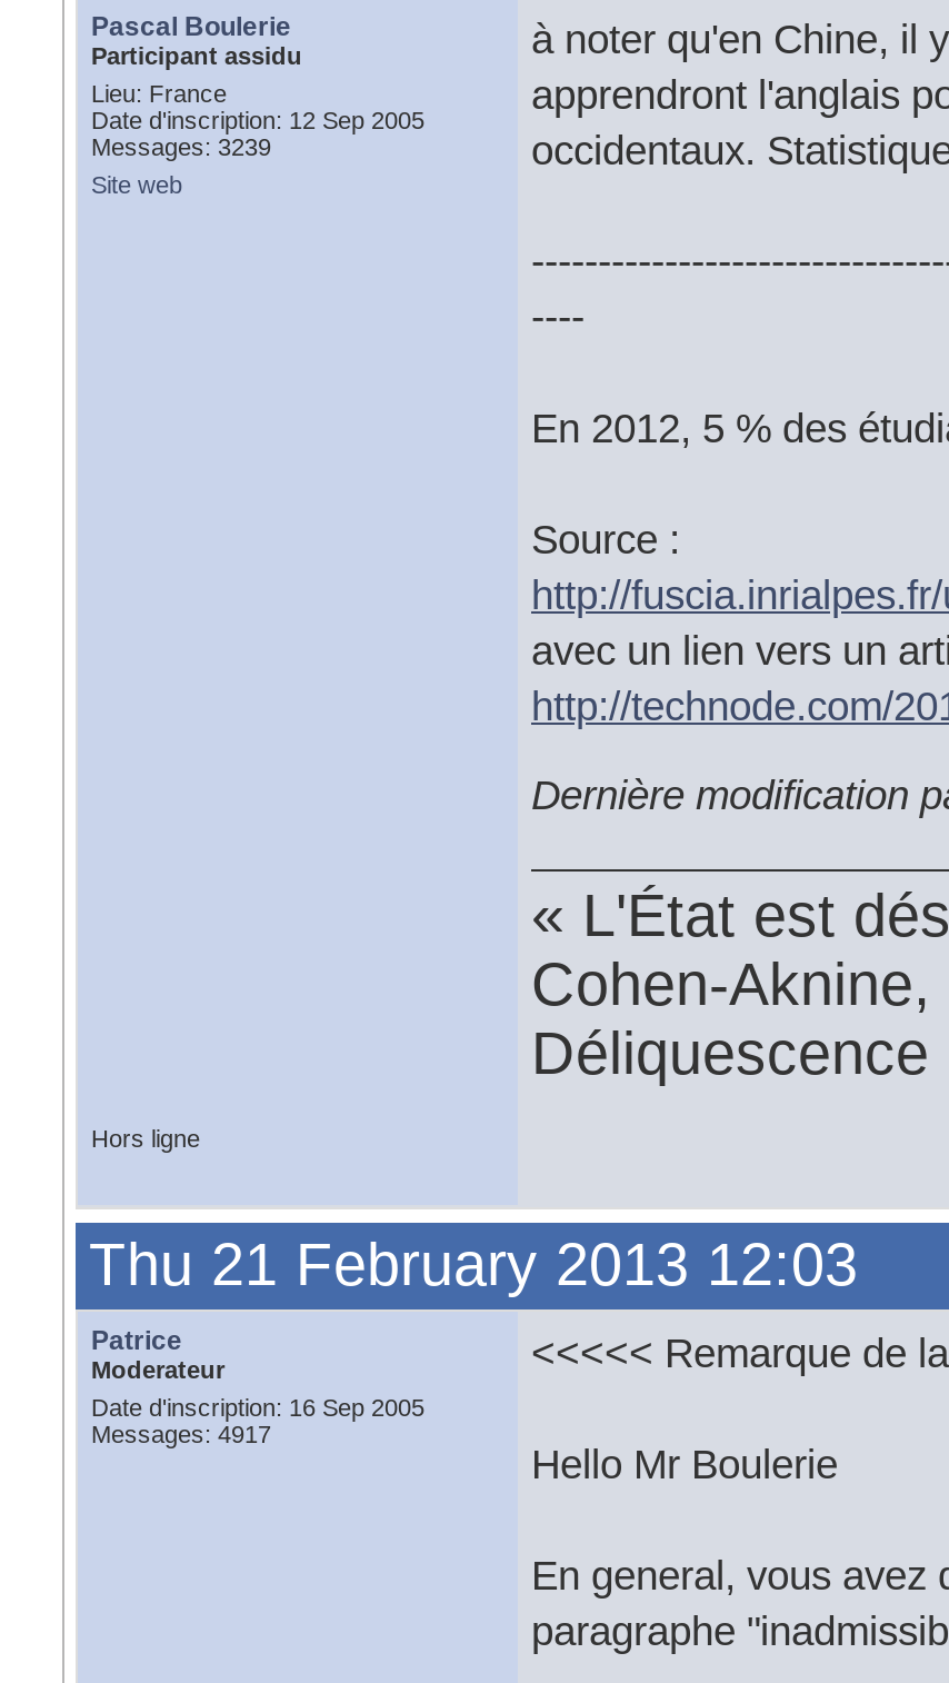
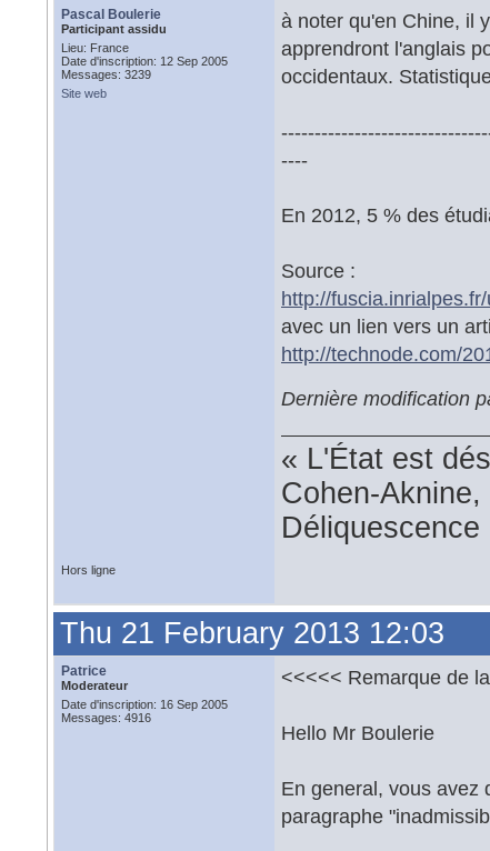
[91,1421,271,1447] Messages: 4917 -> [61,711,151,724] Messages: 4916

